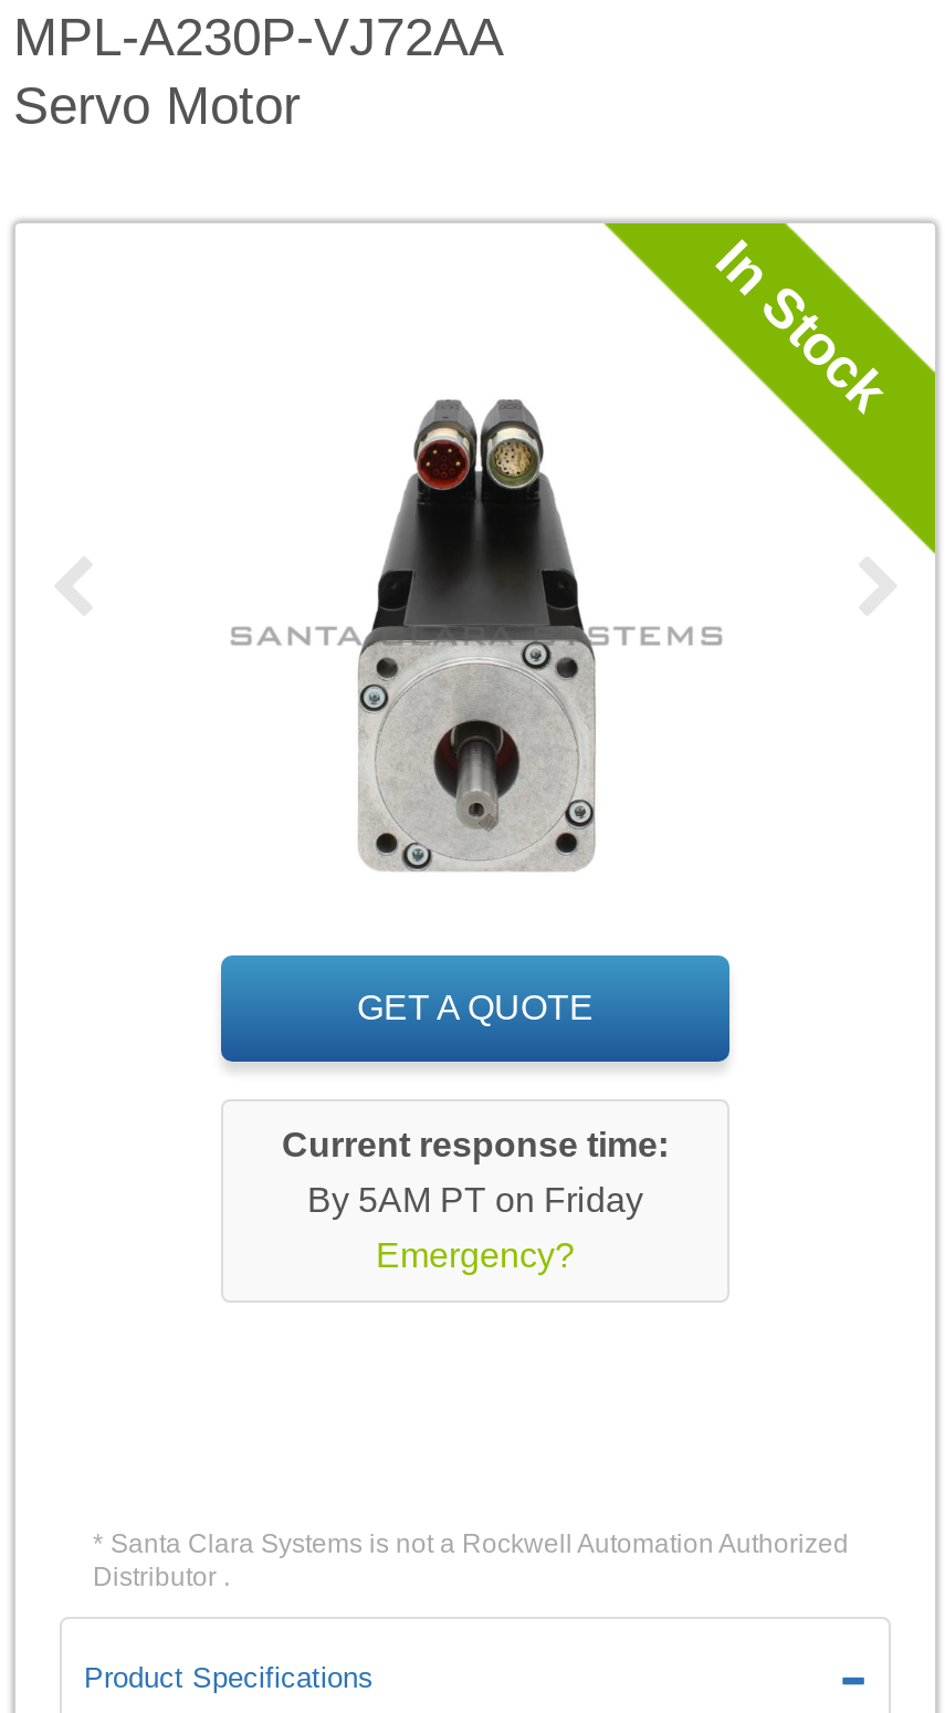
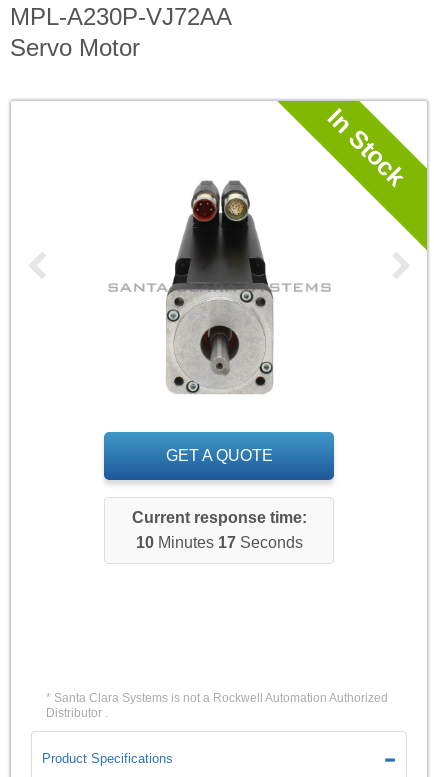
[307,1181,643,1274] By 5AM PT on Friday | Emergency? -> [135,534,302,551] 10 Minutes 17 Seconds

